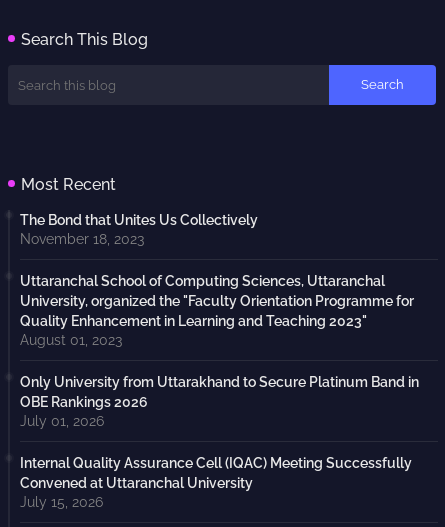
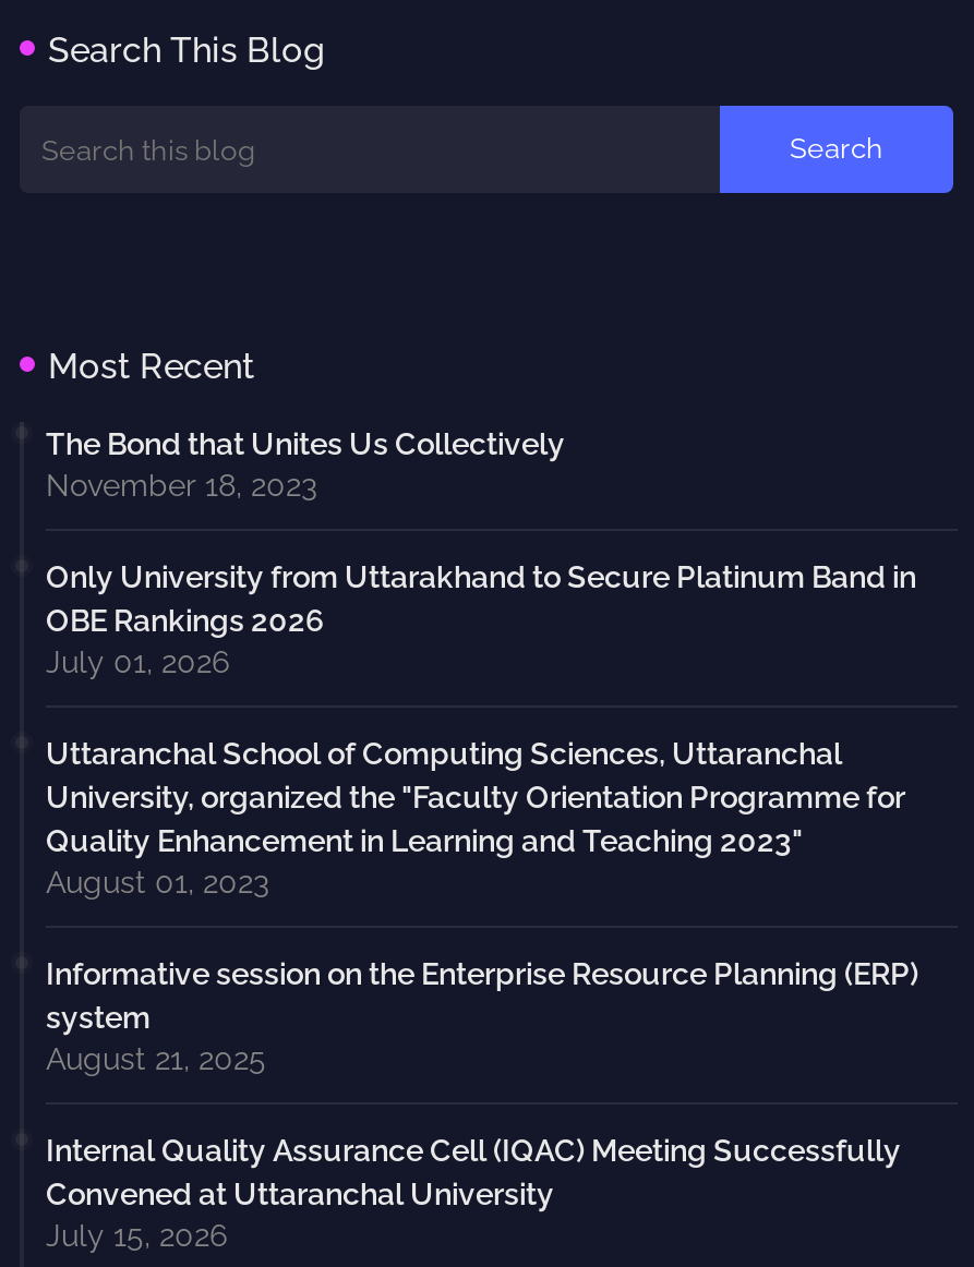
none -> [46,956,918,1076] Informative session on the Enterprise Resource Planning (ERP) | system | August 21, 2025
moved [20,374,419,429] -> [46,560,916,680]: Only University from Uttarakhand to Secure Platinum Band in | OBE Rankings 2026 | July 01, 2026

